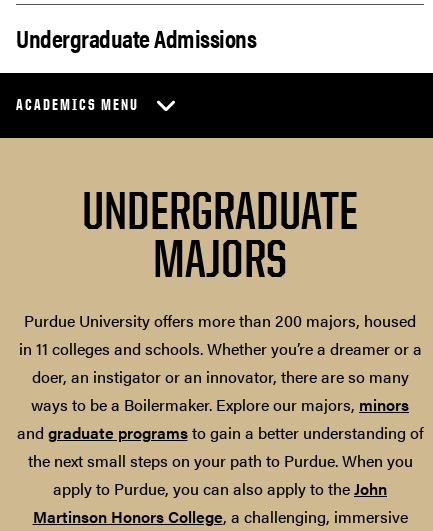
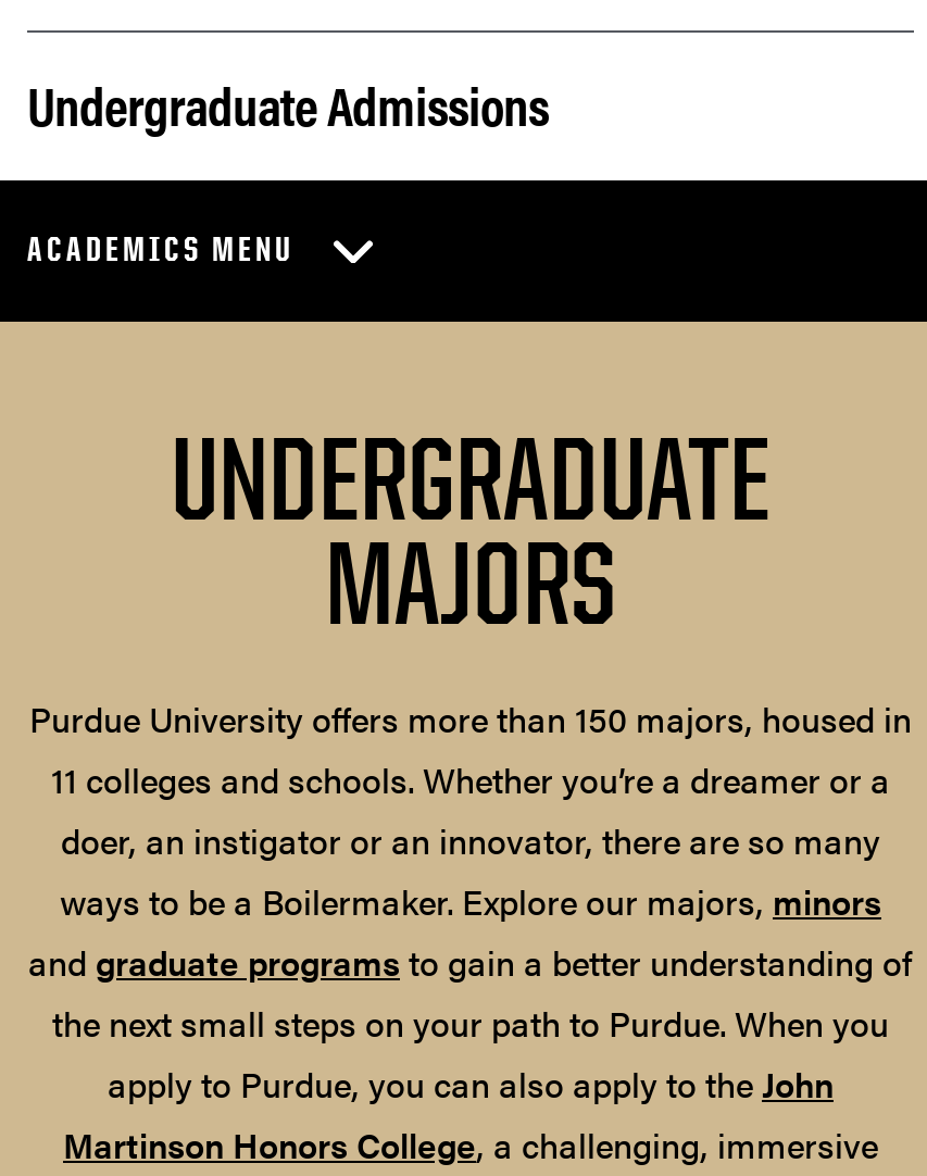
[18,309,421,360] Purdue University offers more than 200 majors, housed | in 11 colleges and schools. Whether you’re a dreamer or a -> [29,694,912,805] Purdue University offers more than 150 majors, housed in | 11 colleges and schools. Whether you’re a dreamer or a

